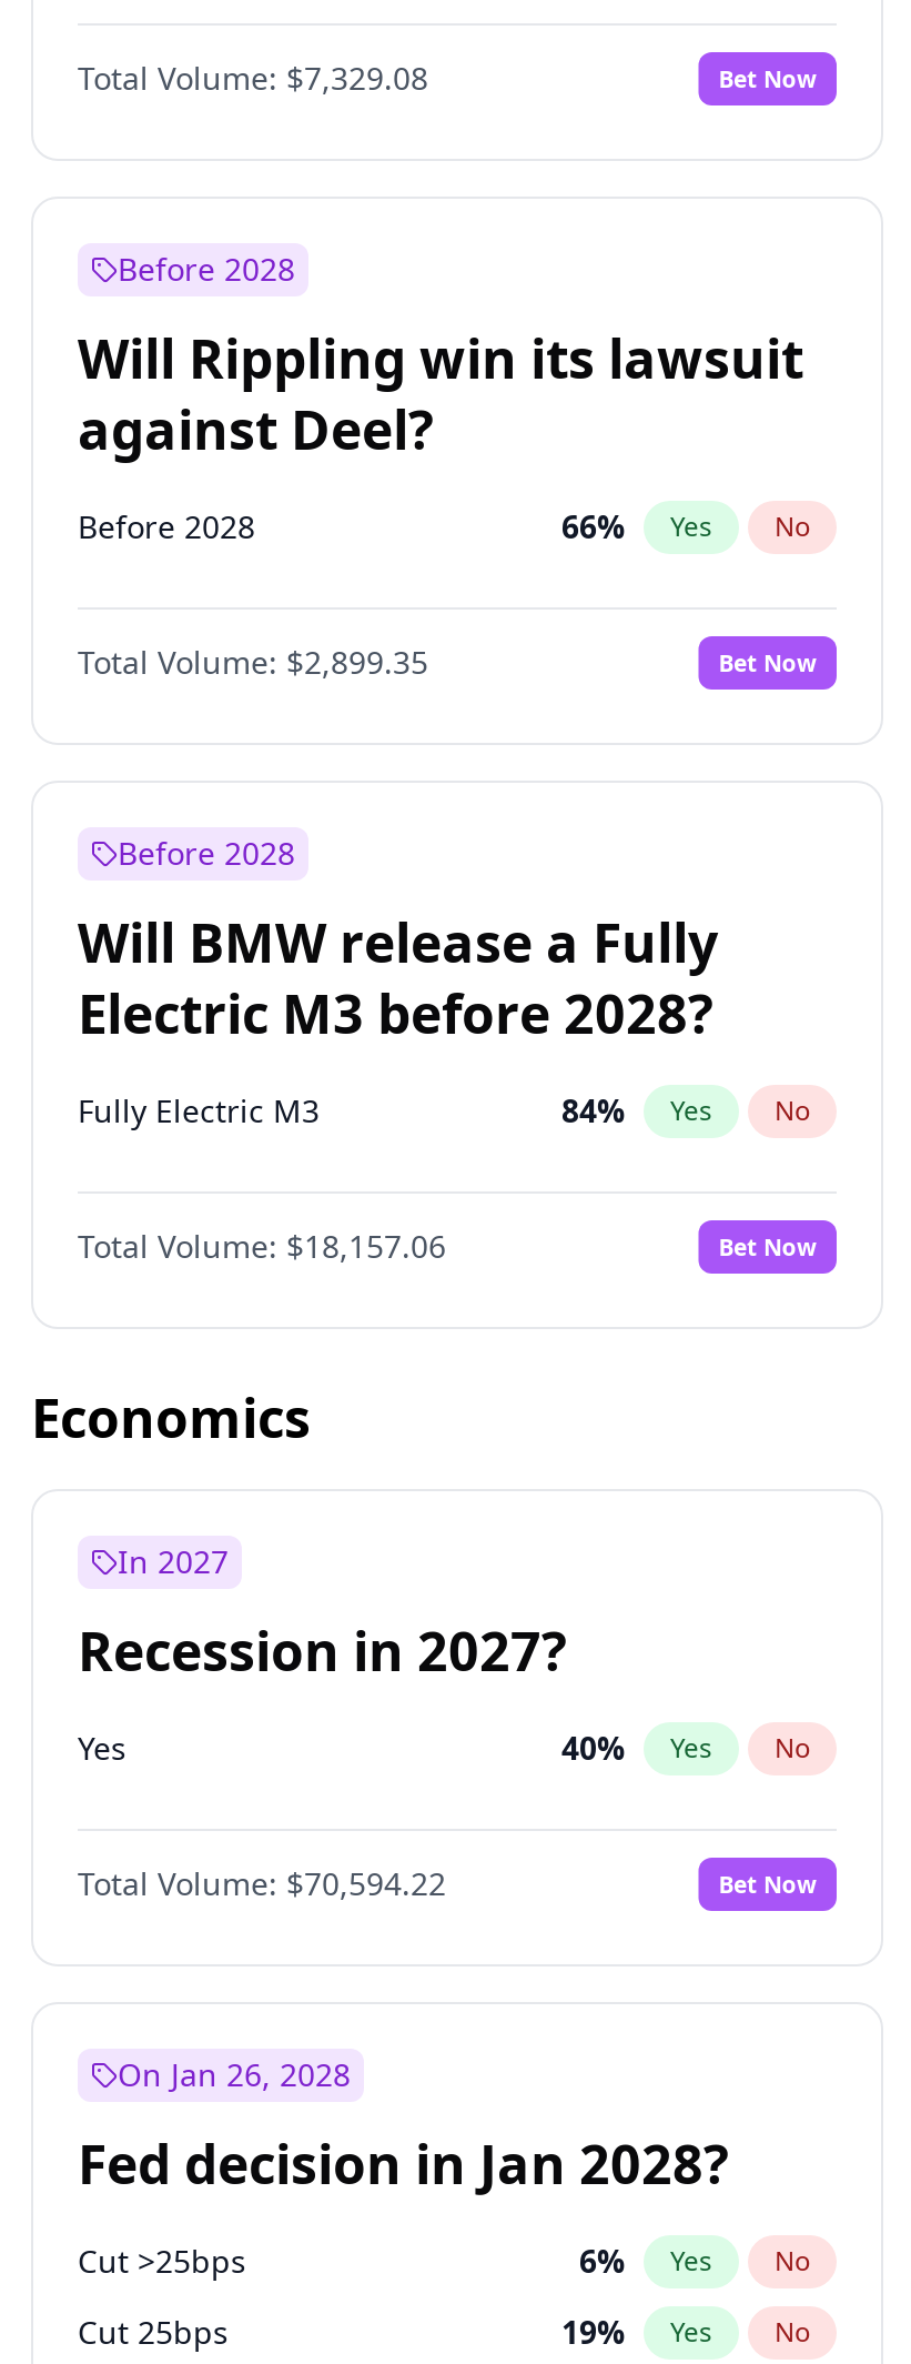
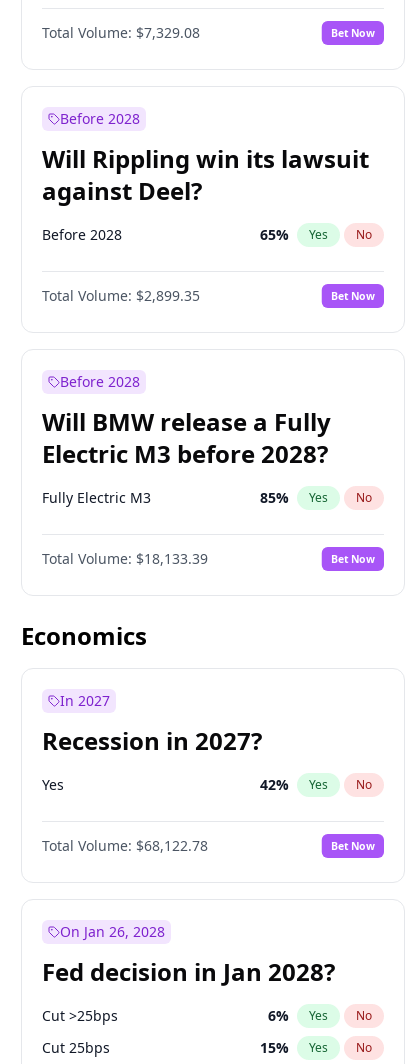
[561,505,810,547] 66% Yes No -> [260,225,372,244] 65% Yes No
[561,1089,810,1131] 84% Yes No -> [260,488,372,507] 85% Yes No
[78,1225,446,1267] Total Volume: $18,157.06 -> [42,549,208,568] Total Volume: $18,133.39
[561,1727,810,1769] 40% Yes No -> [260,775,372,794] 42% Yes No
[78,1862,446,1904] Total Volume: $70,594.22 -> [42,836,208,855] Total Volume: $68,122.78
[561,2311,810,2353] 19% Yes No -> [260,1038,372,1057] 15% Yes No

